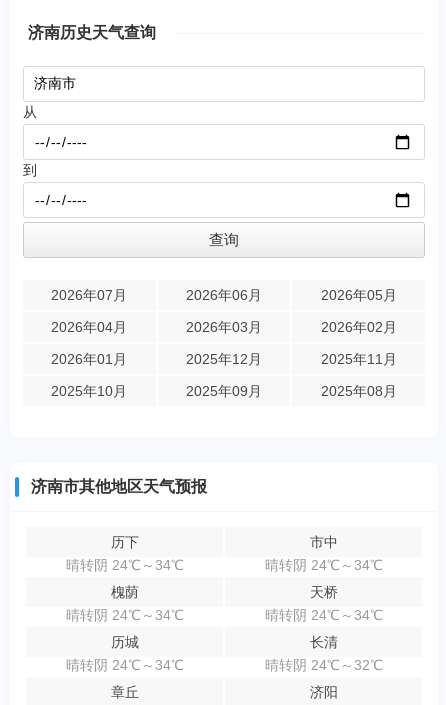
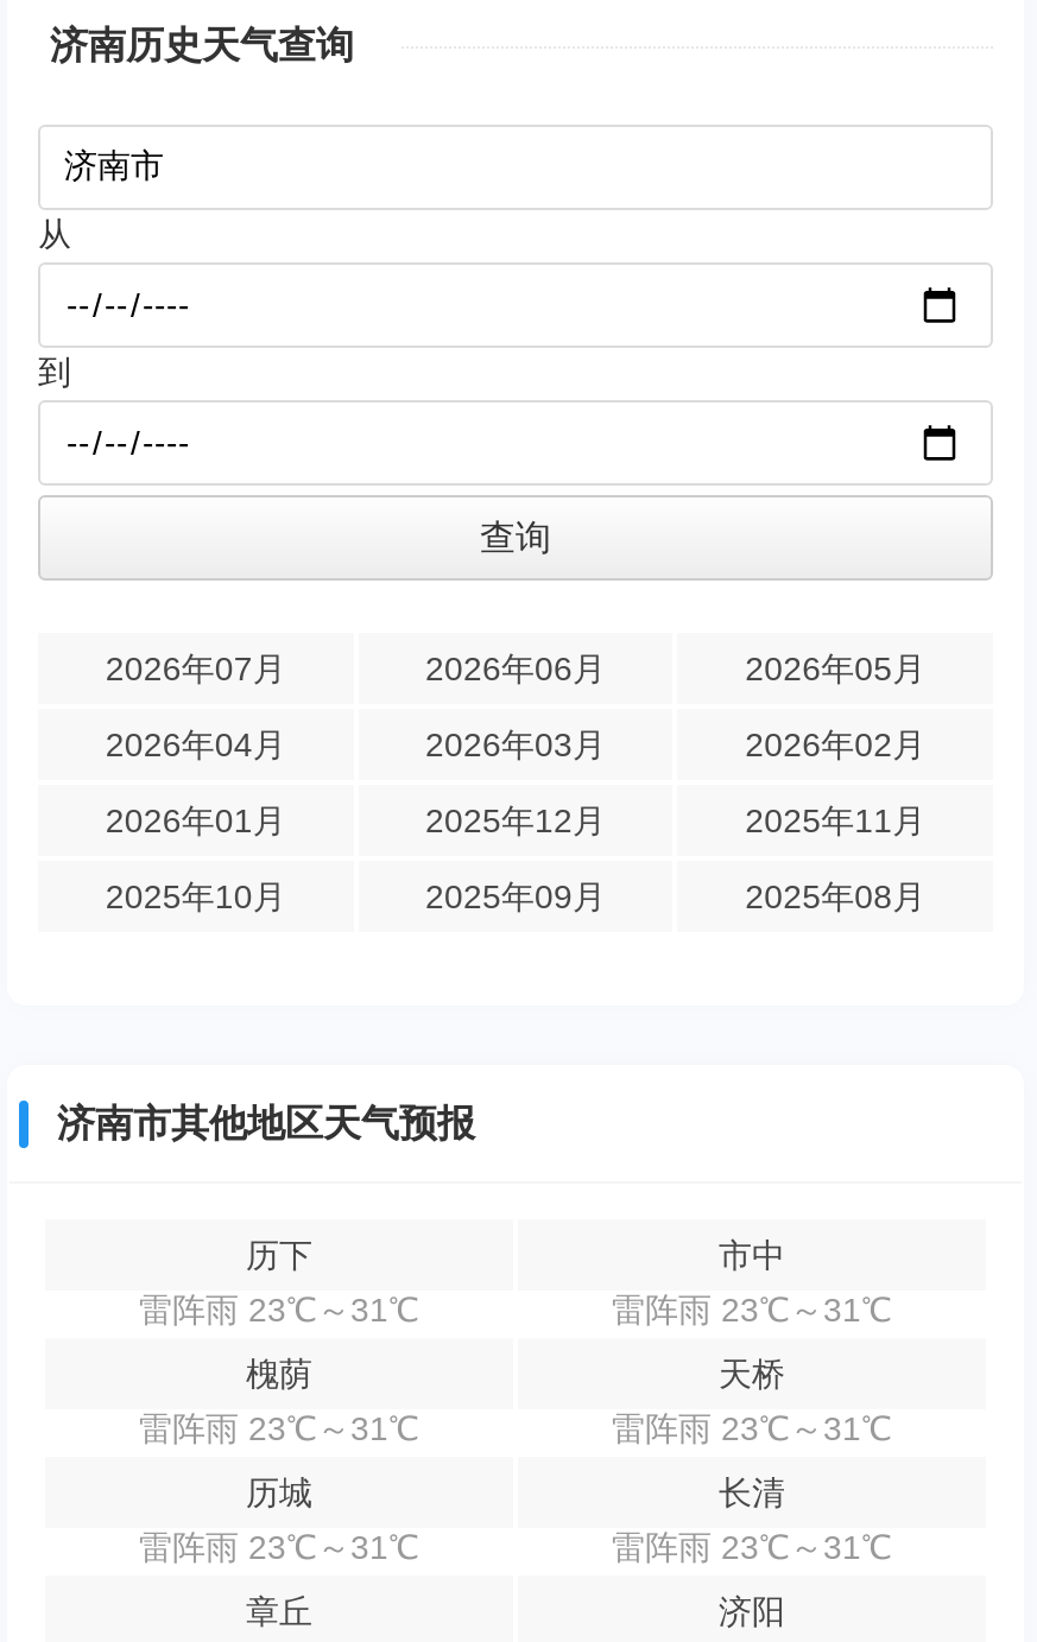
[65,557,183,573] 晴转阴 24℃～34℃ -> [139,1291,419,1329] 雷阵雨 23℃～31℃
[264,557,382,573] 晴转阴 24℃～34℃ -> [612,1291,892,1329] 雷阵雨 23℃～31℃
[65,607,183,623] 晴转阴 24℃～34℃ -> [139,1410,419,1448] 雷阵雨 23℃～31℃
[264,607,382,623] 晴转阴 24℃～34℃ -> [612,1410,892,1448] 雷阵雨 23℃～31℃
[65,657,183,673] 晴转阴 24℃～34℃ -> [139,1529,419,1567] 雷阵雨 23℃～31℃
[264,657,382,673] 晴转阴 24℃～32℃ -> [612,1529,892,1567] 雷阵雨 23℃～31℃

